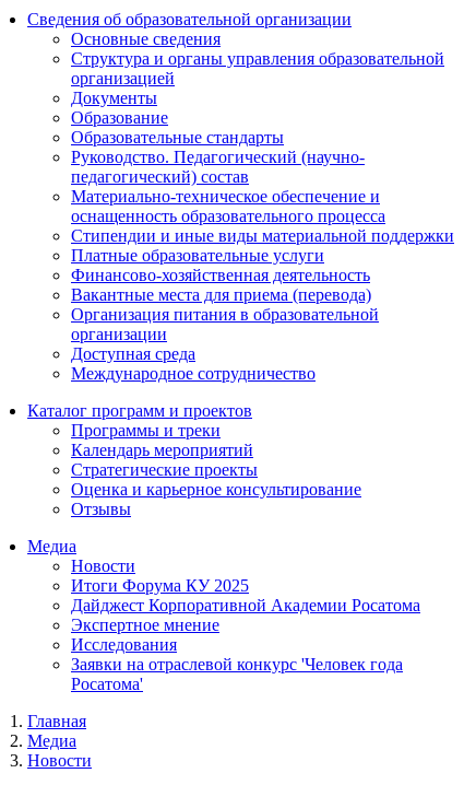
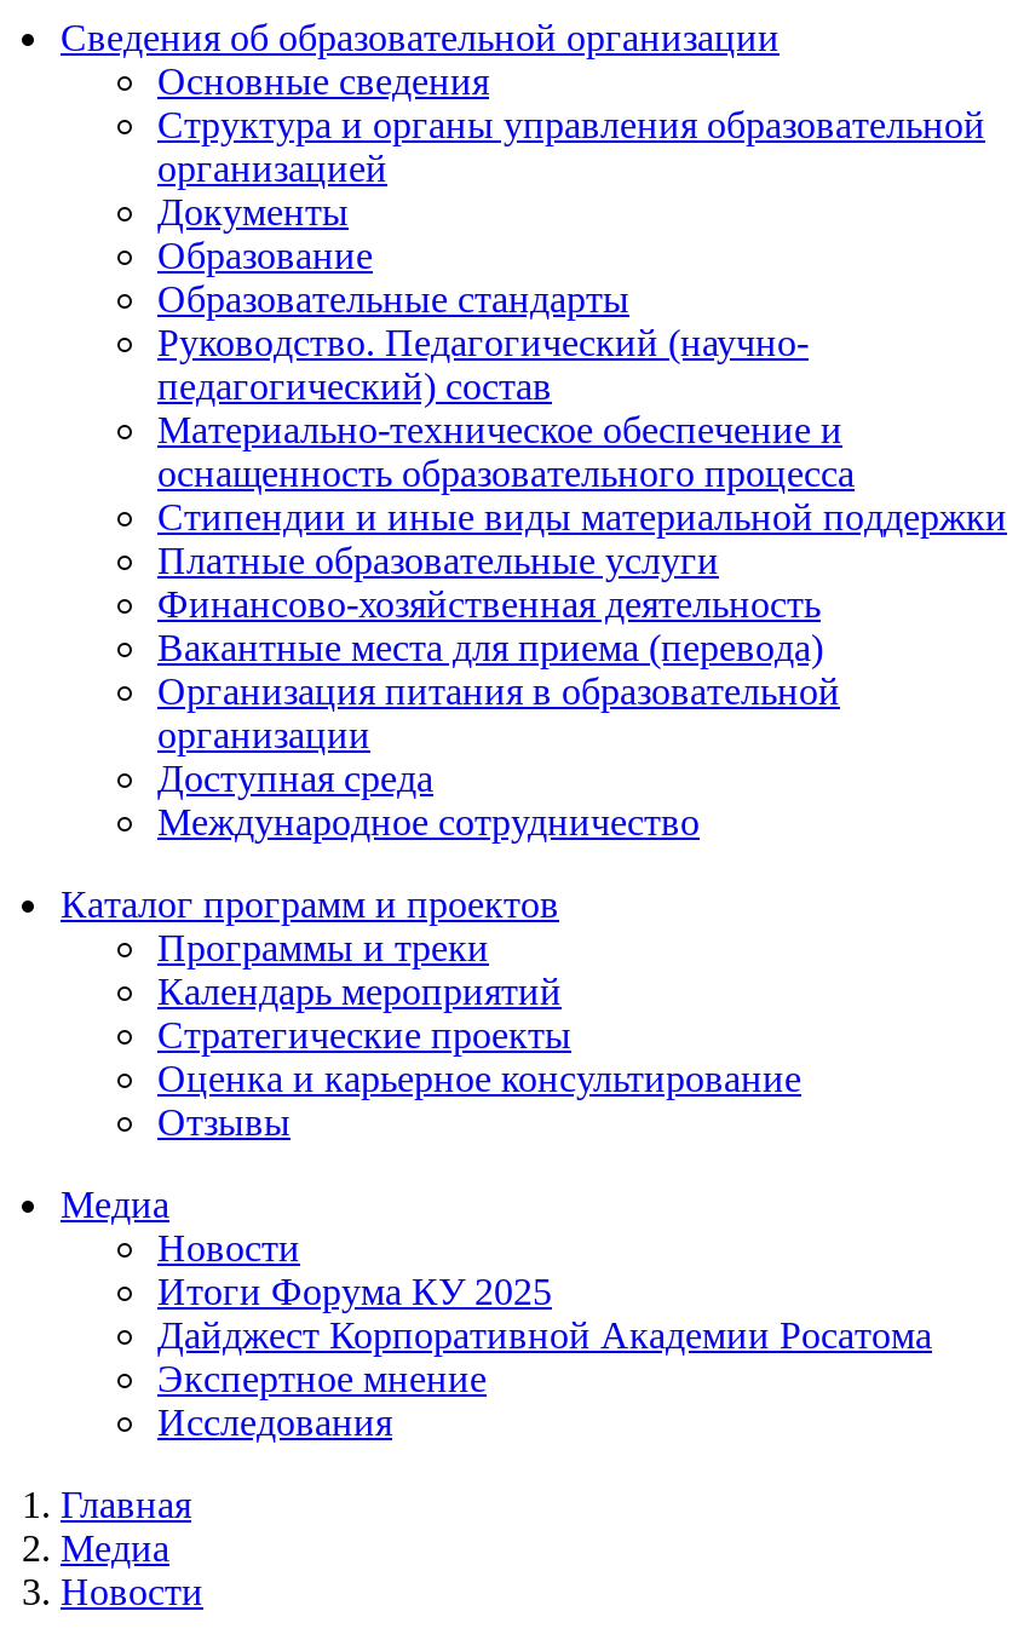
[71,655,403,694] Заявки на отраслевой конкурс 'Человек года | Росатома' -> none

